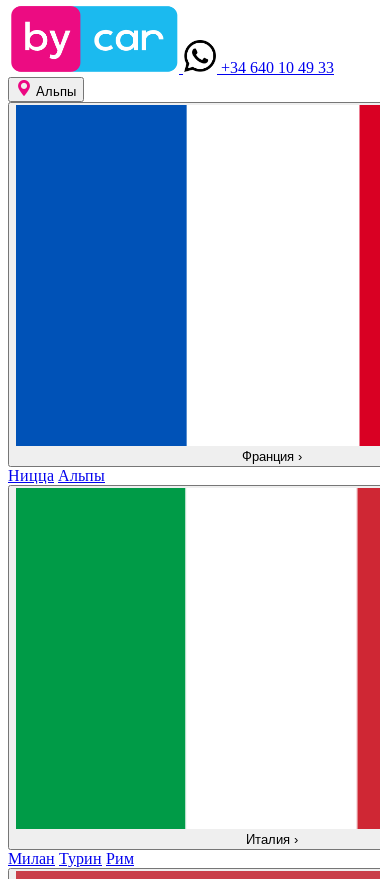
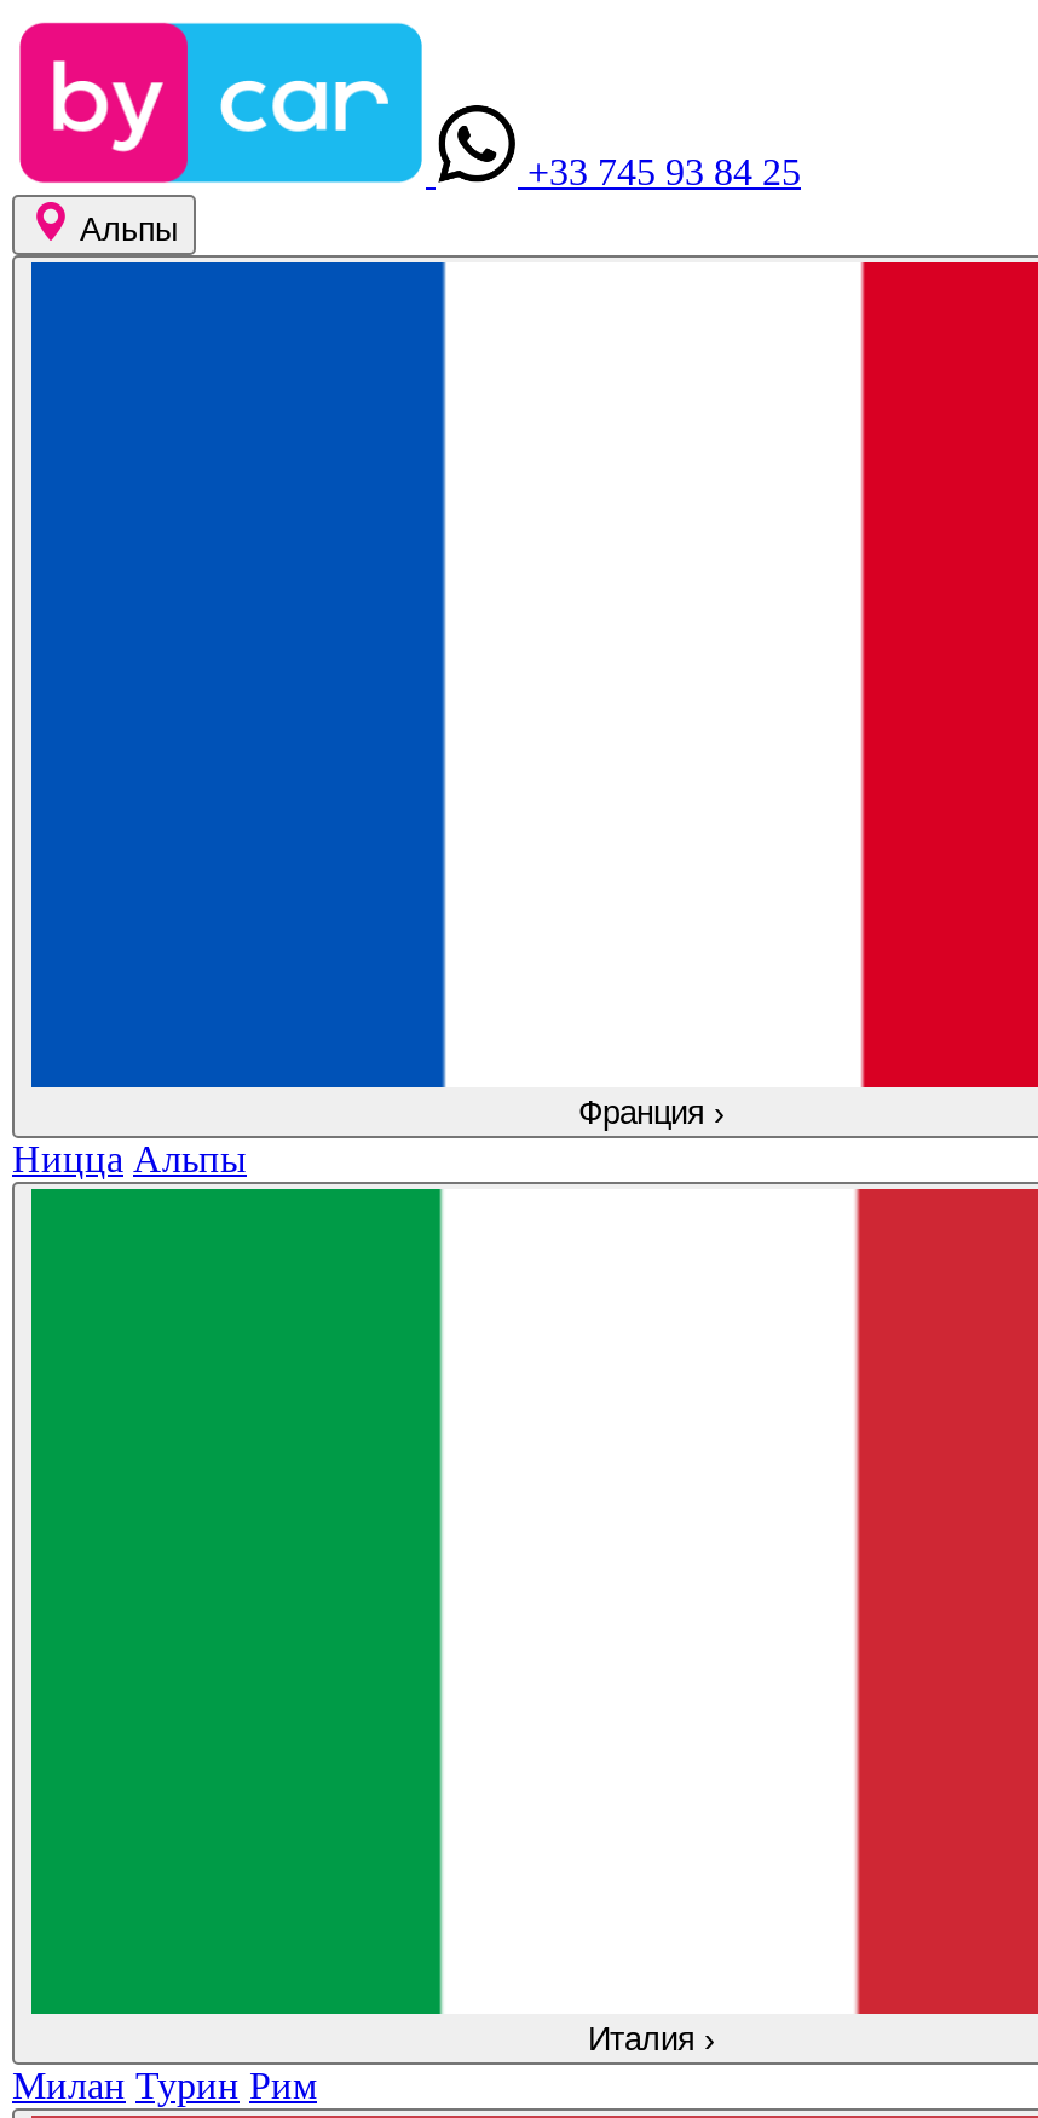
[221,59,334,76] +34 640 10 49 33 -> [527,151,801,192] +33 745 93 84 25

